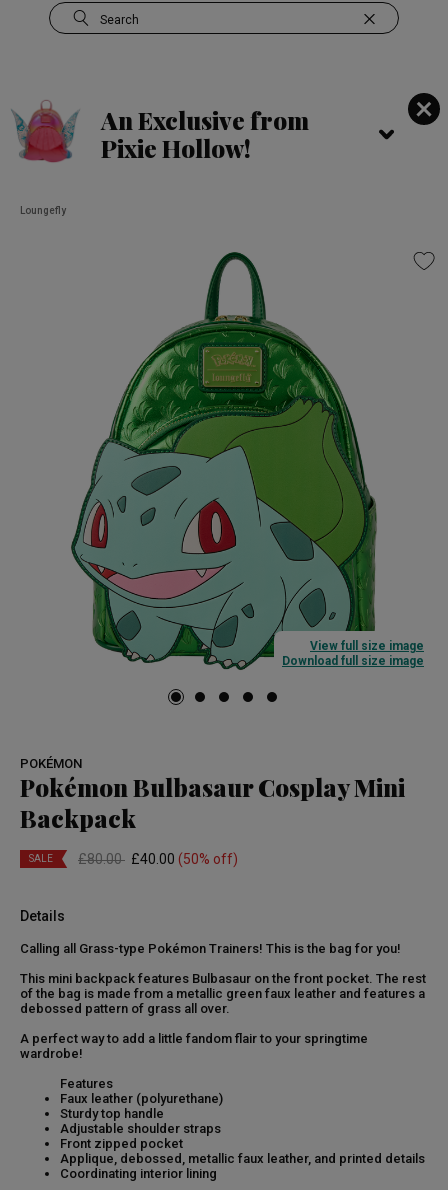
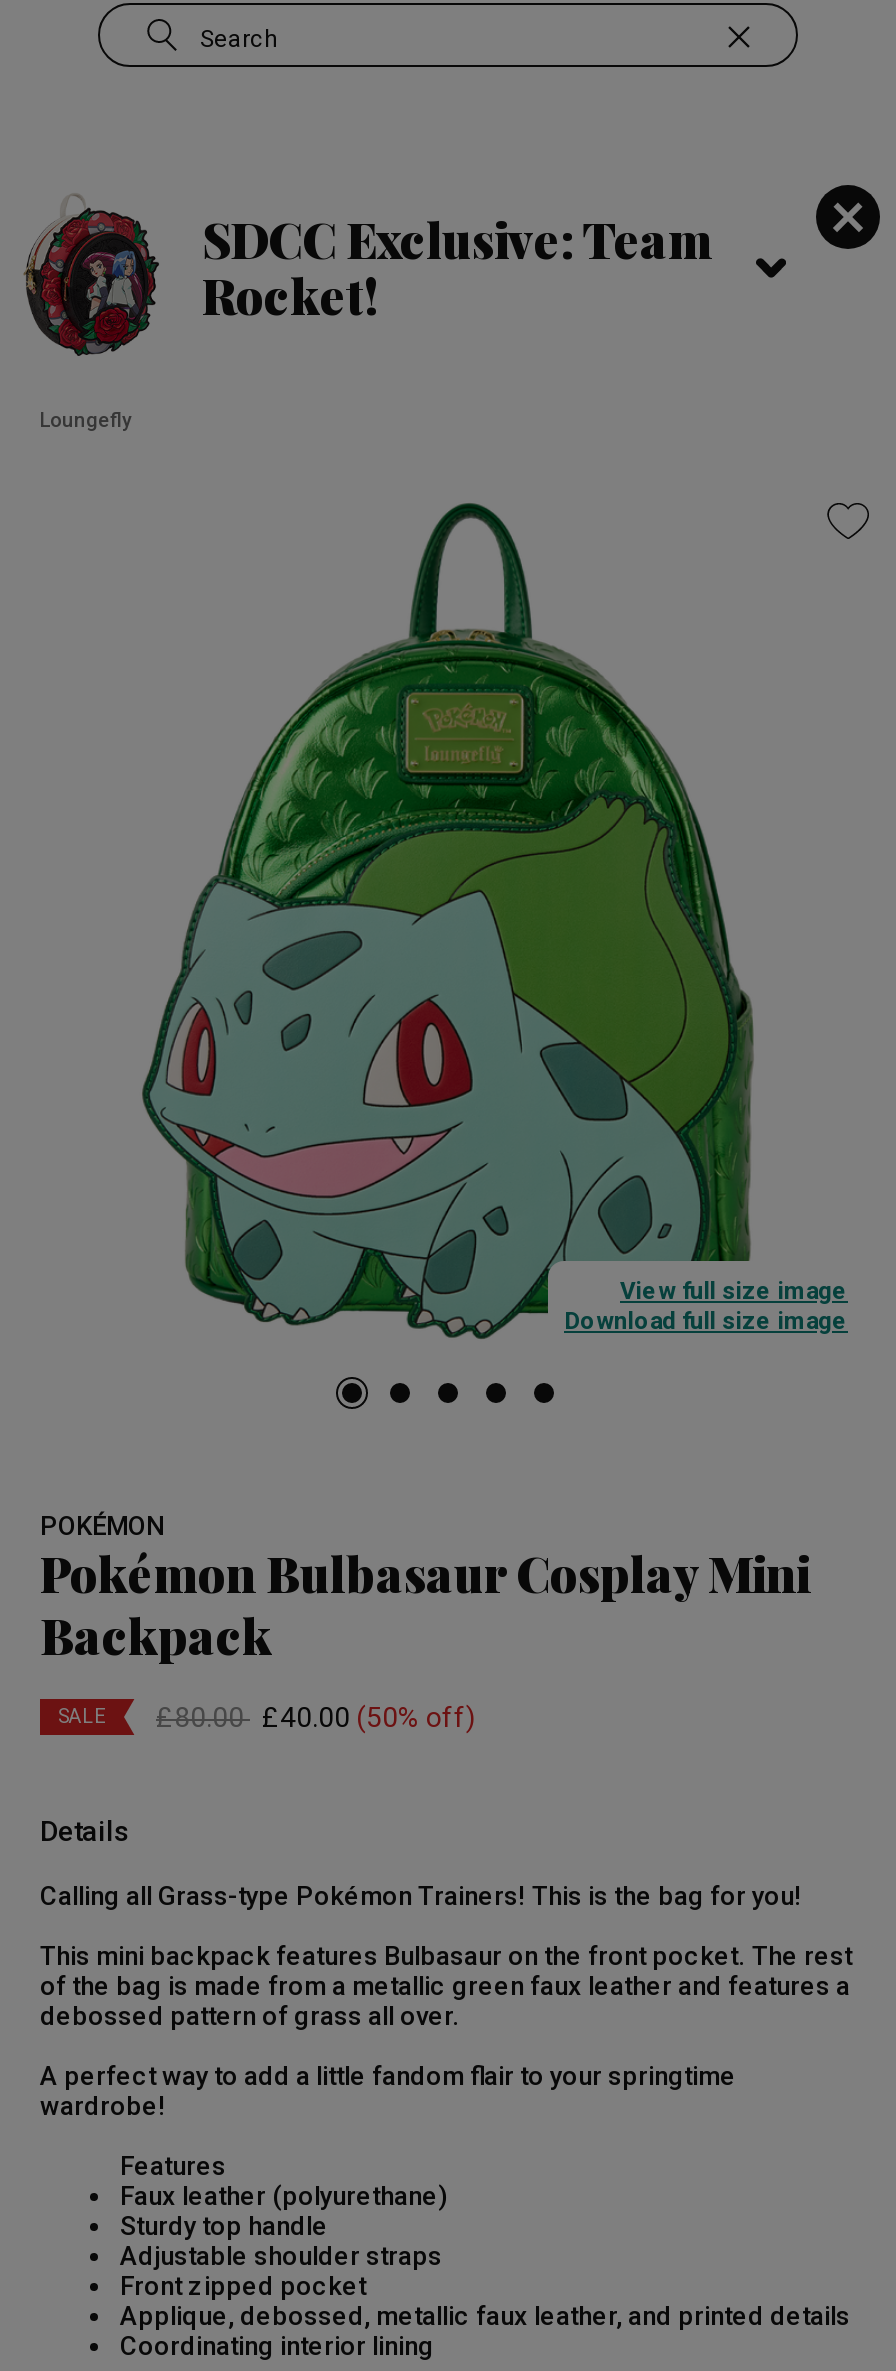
[11,100,309,178] [image] | An Exclusive from | Pixie Hollow! -> [22,193,712,357] [image] | SDCC Exclusive: Team | Rocket!

